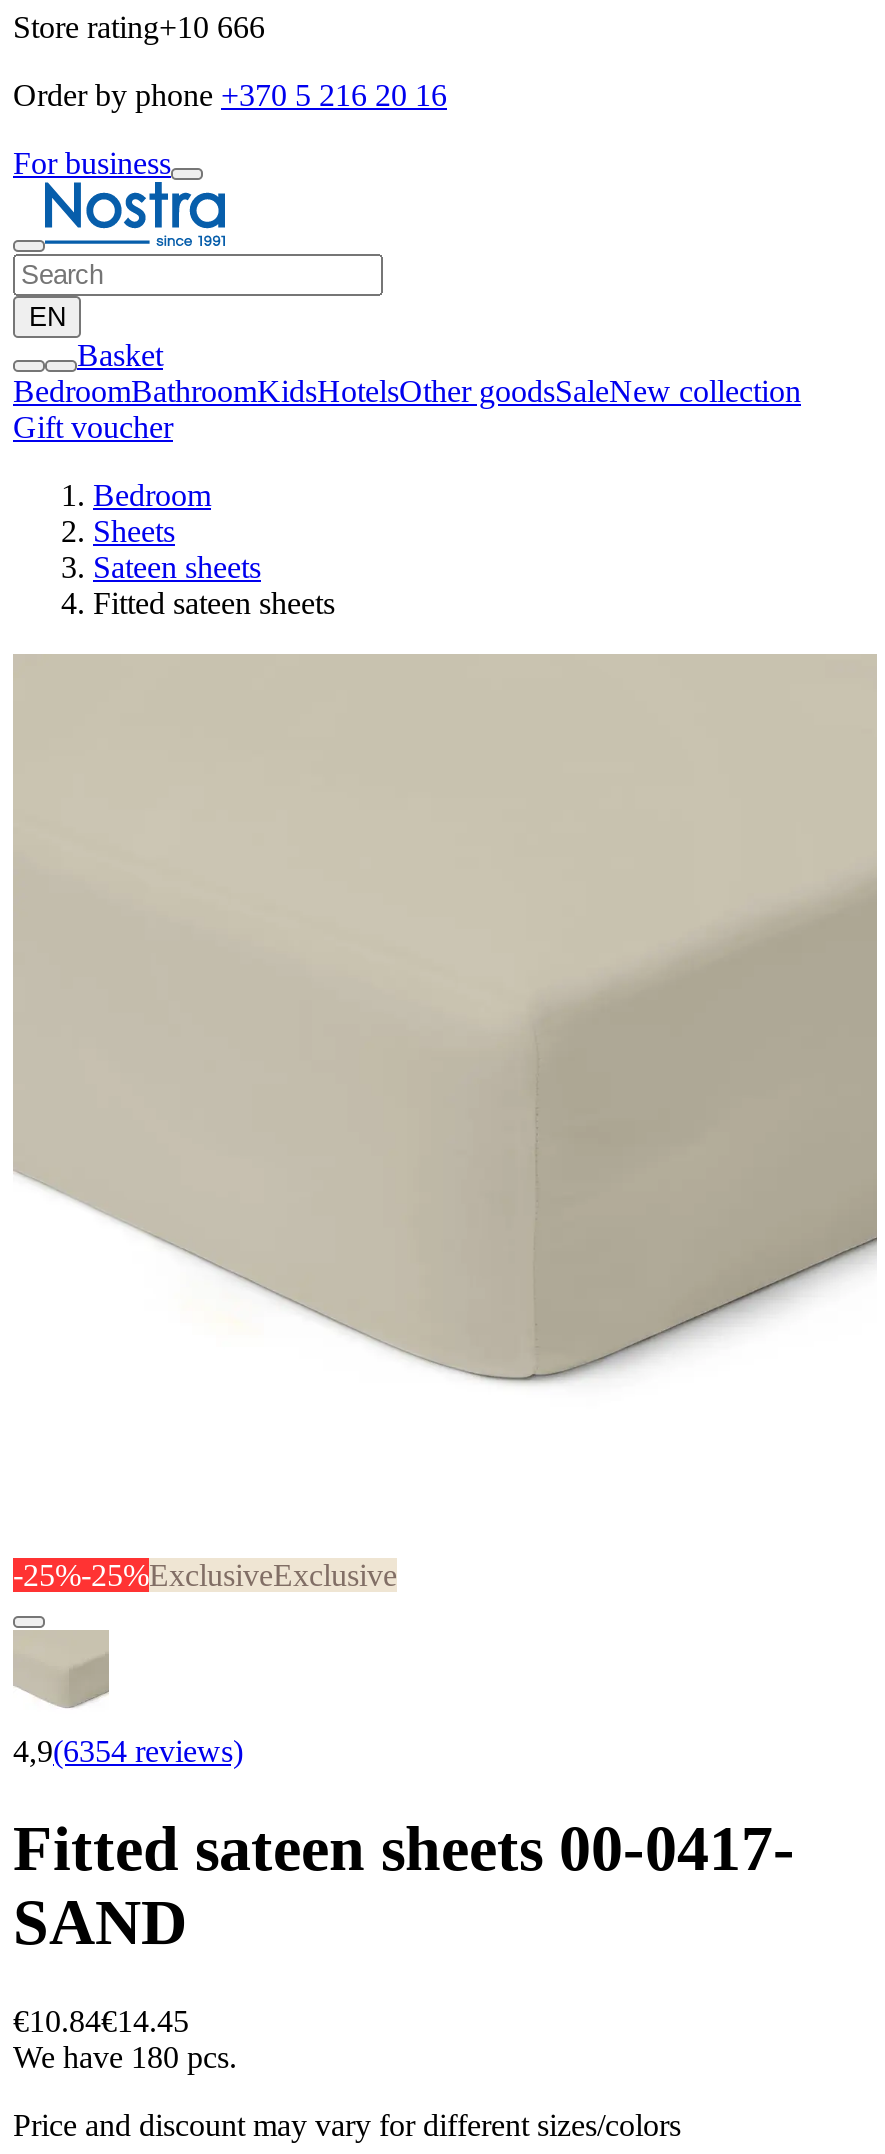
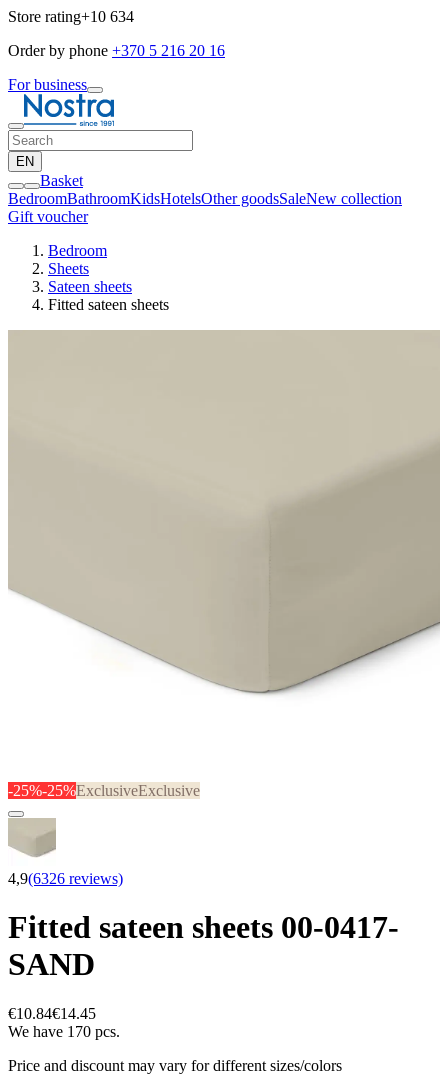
[13,10,265,44] Store rating+10 666 -> [8,8,134,25] Store rating+10 634
[13,1734,243,1768] 4,9(6354 reviews) -> [8,870,123,887] 4,9(6326 reviews)
[13,2040,237,2074] We have 180 pcs. -> [8,1023,120,1040] We have 170 pcs.

